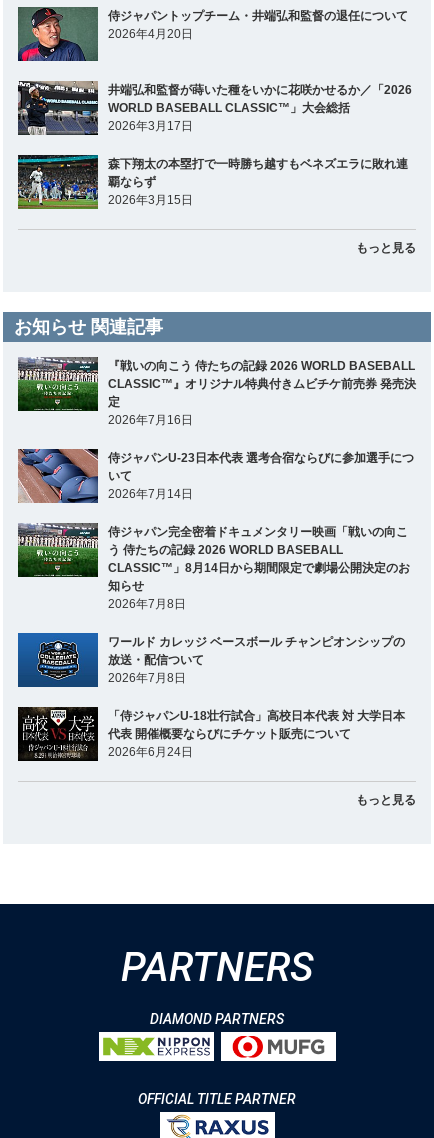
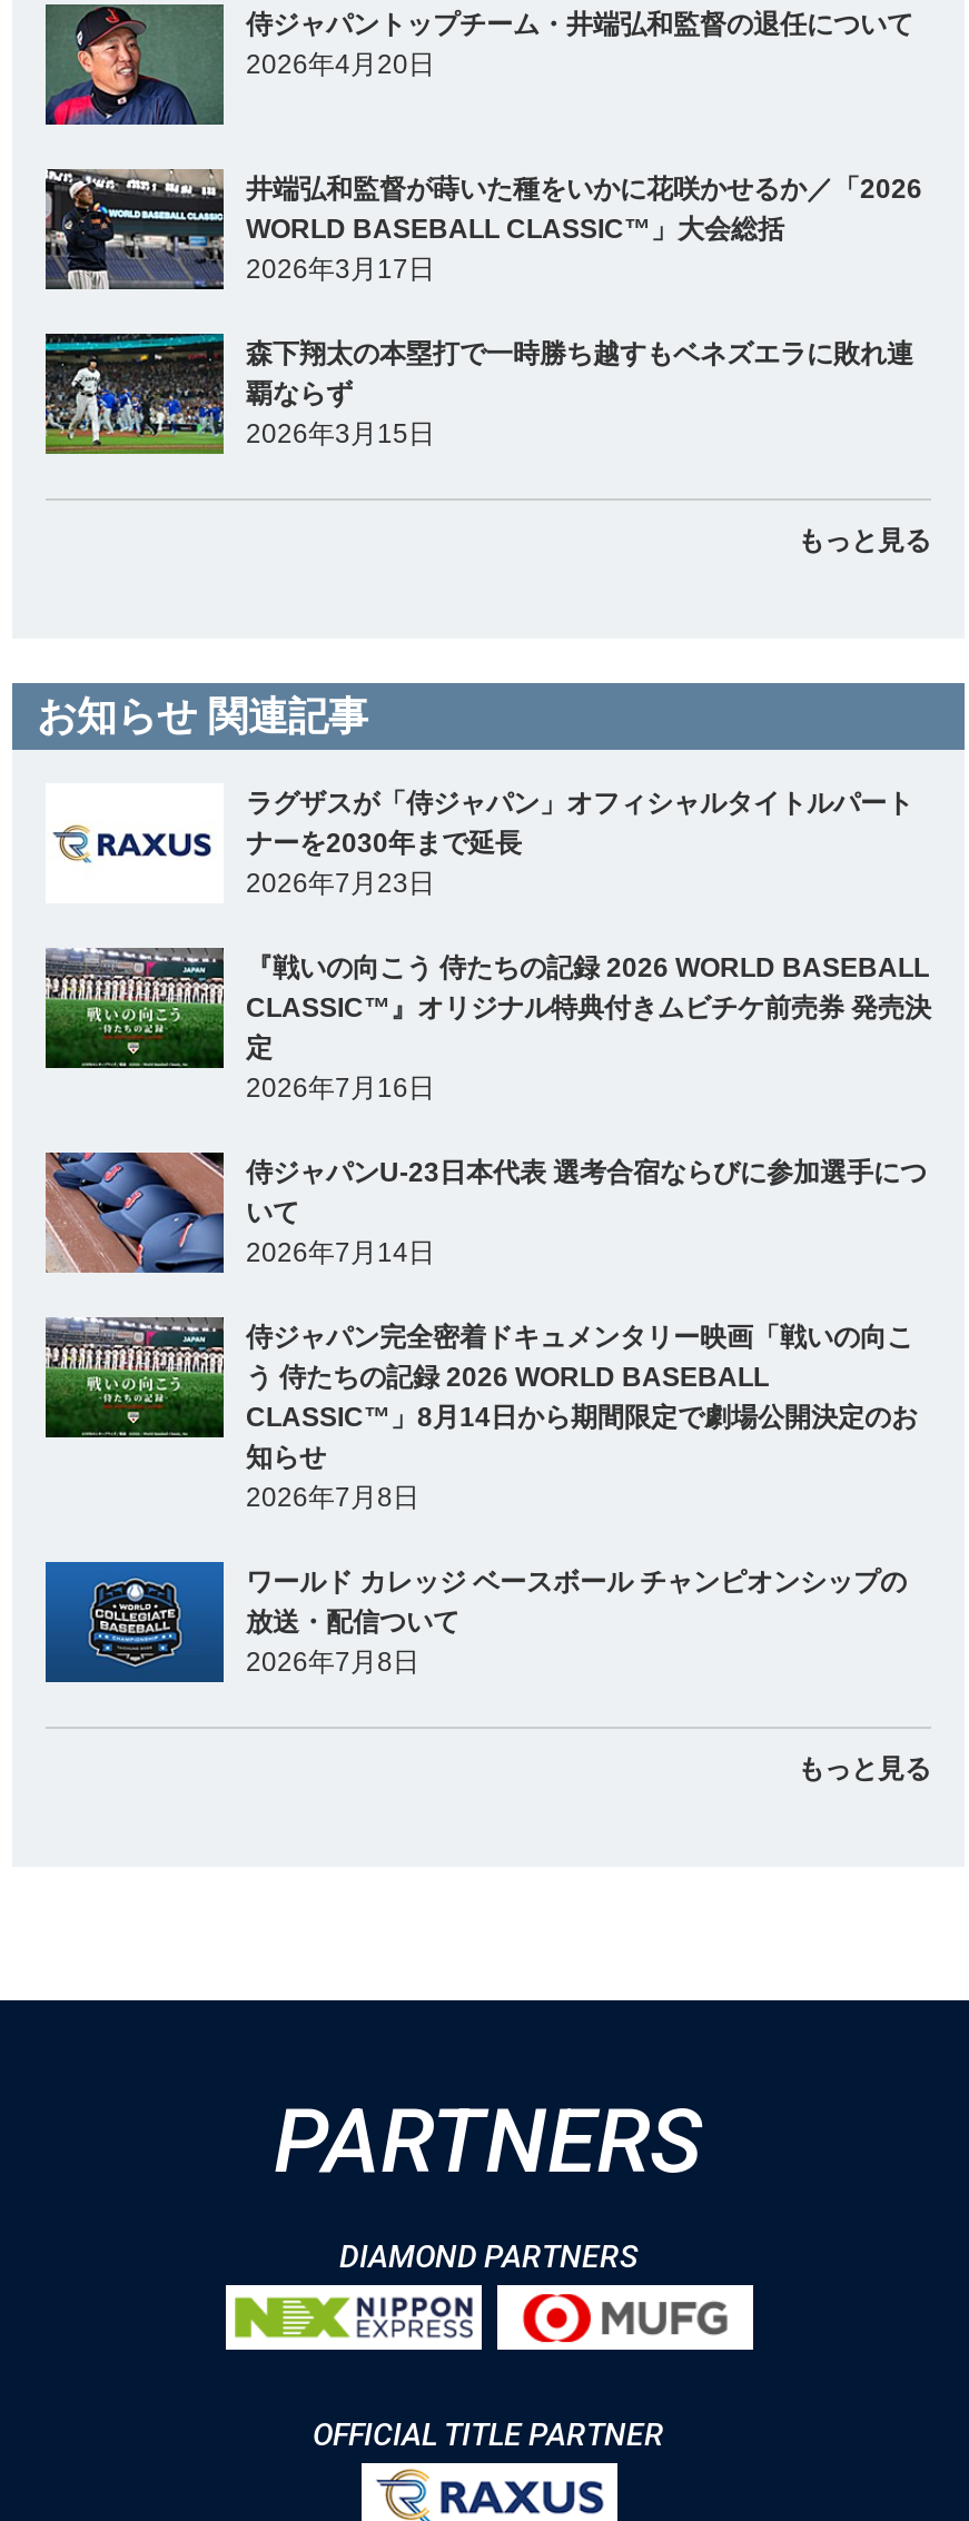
none -> [46,788,913,903] [image] | ラグザスが「侍ジャパン」オフィシャルタイトルパート | ナーを2030年まで延長 | 2026年7月23日
moved [16,355,416,685] -> [41,943,931,1678]: [image] | 『戦いの向こう 侍たちの記録 2026 WORLD BASEBALL | CLASSIC™』オリジナル特典付きムビチケ前売券 発売決 | ... | 放送・配信ついて | 2026年7月8日
[17,706,405,762] [image] | 「侍ジャパンU-18壮行試合」高校日本代表 対 大学日本 | 代表 開催概要ならびにチケット販売について | 2026年6月24日 -> none

